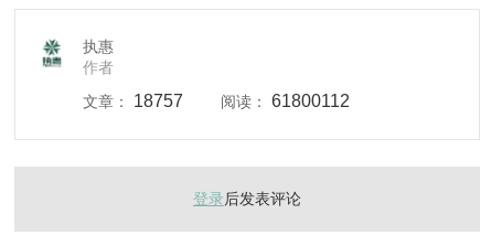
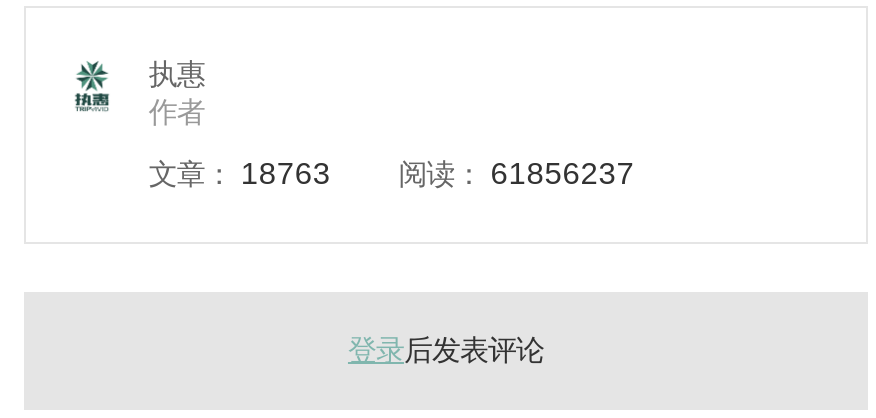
[83,92,183,111] 文章： 18757 -> [149,156,331,190] 文章： 18763
[221,92,350,111] 阅读： 61800112 -> [398,156,634,190] 阅读： 61856237

